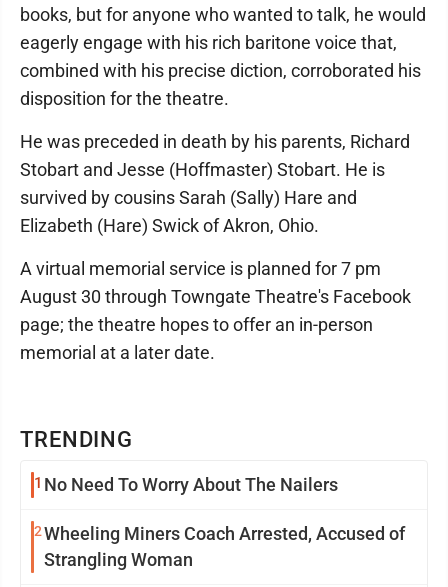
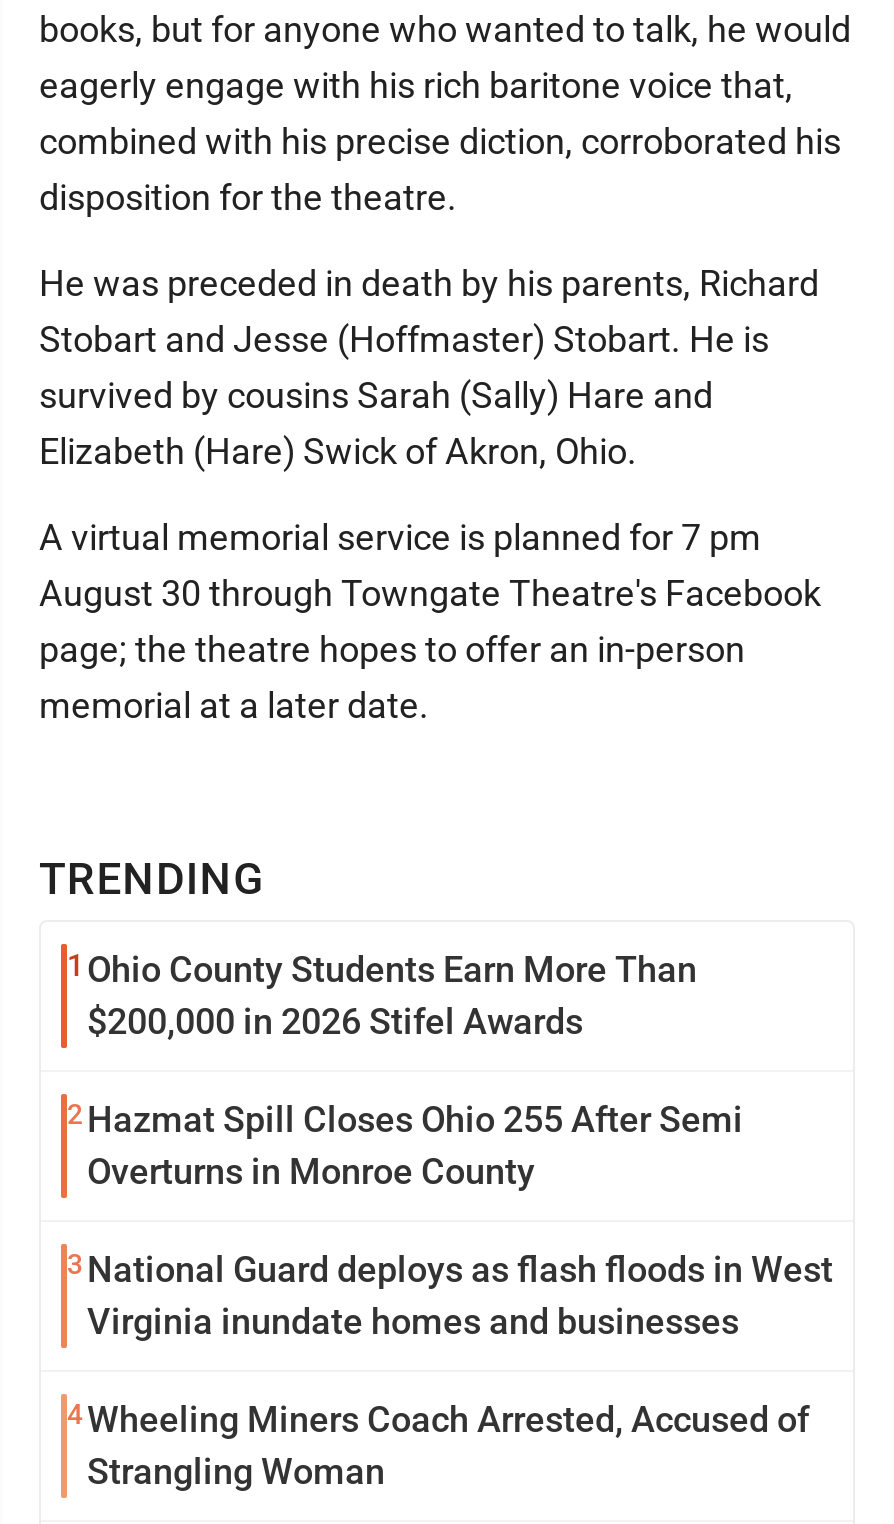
[34,474,405,544] 1 No Need To Worry About The Nailers | 2 Wheeling Miners Coach Arrested, Accused of -> [67,948,833,1440] 1 Ohio County Students Earn More Than | $200,000 in 2026 Stifel Awards | 2 Hazmat Spill Closes Ohio 255 After Semi | Overturns in Monroe County | 3 National Guard deploys as flash floods in West | Virginia inundate homes and businesses | 4 Wheeling Miners Coach Arrested, Accused of

